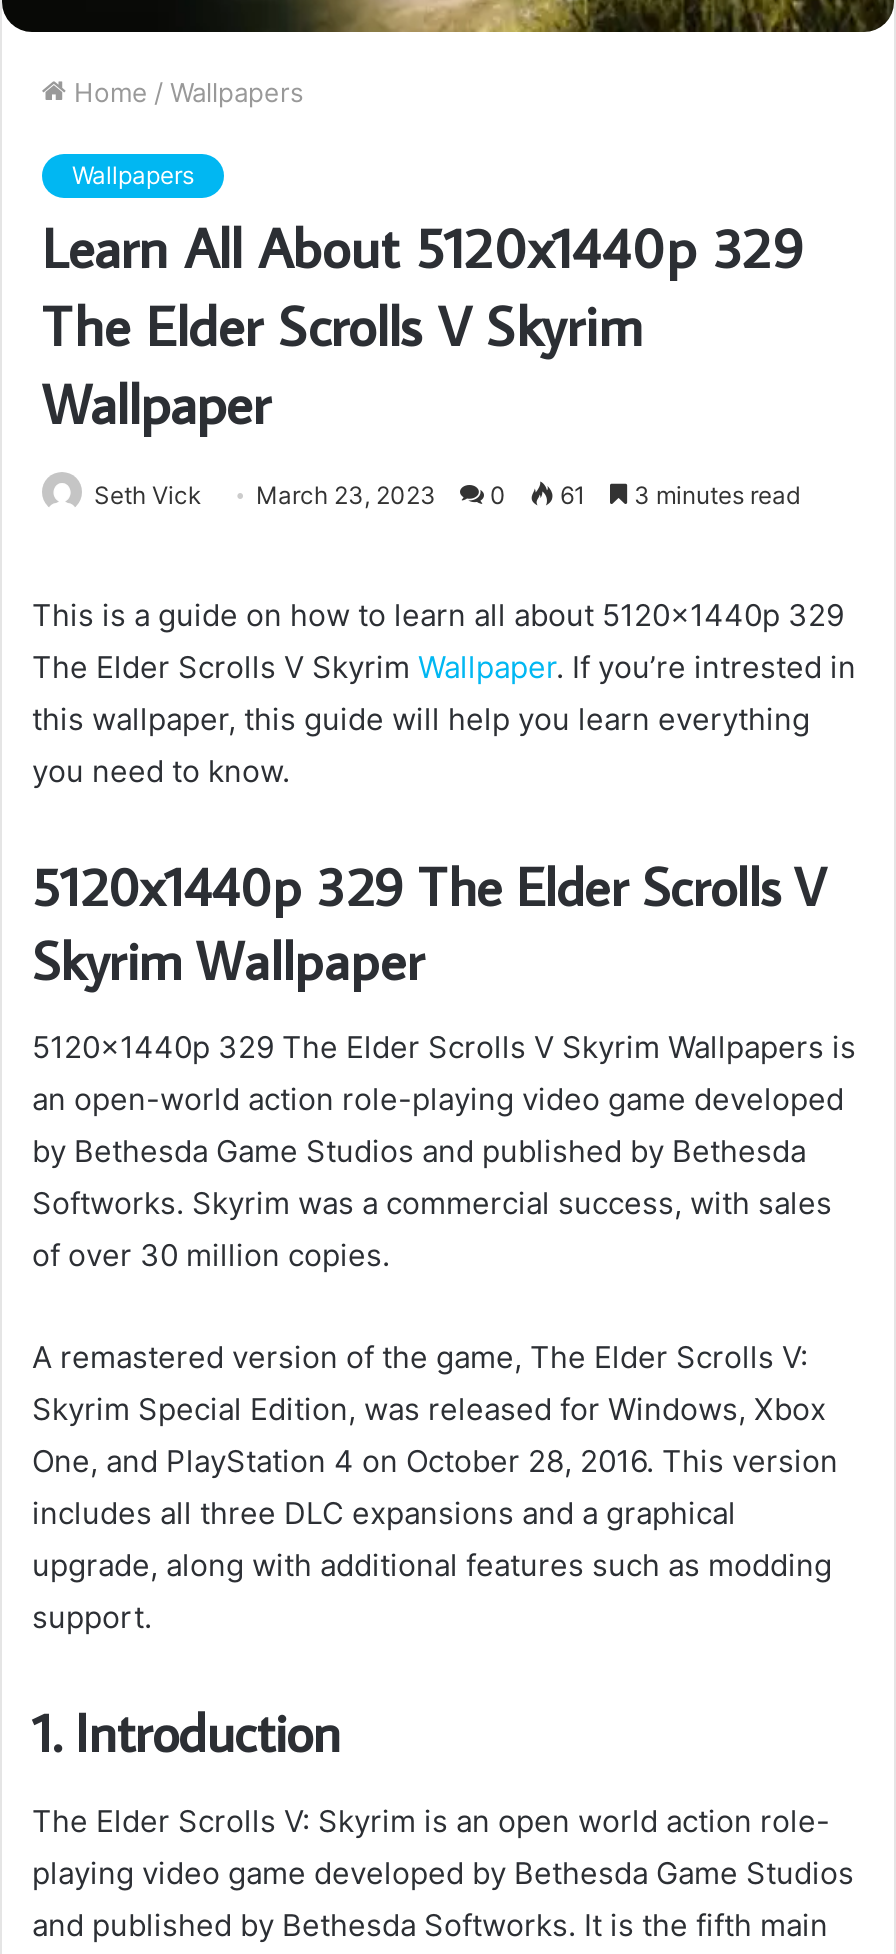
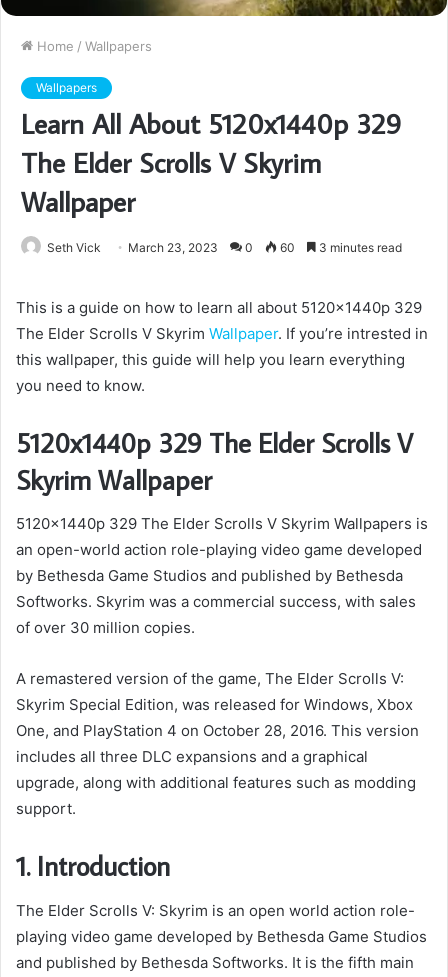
[94,479,800,509] Seth Vick March 23, 2023 0 61 3 minutes read -> [47,240,402,255] Seth Vick March 23, 2023 0 60 3 minutes read

